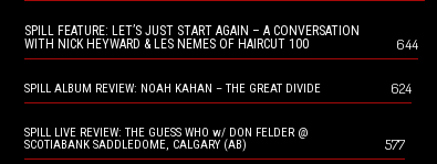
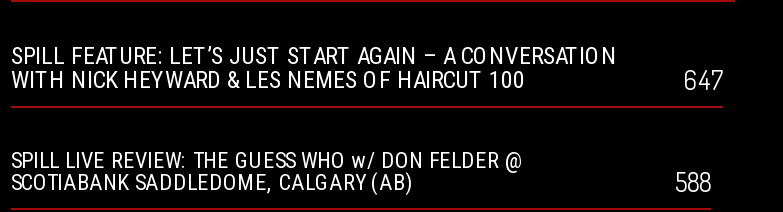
[24,35,418,96] 644 | SPILL ALBUM REVIEW: NOAH KAHAN – THE GREAT DIVIDE | 624 -> [683,63,723,95] 647
[385,135,405,153] 577 -> [675,165,711,197] 588

